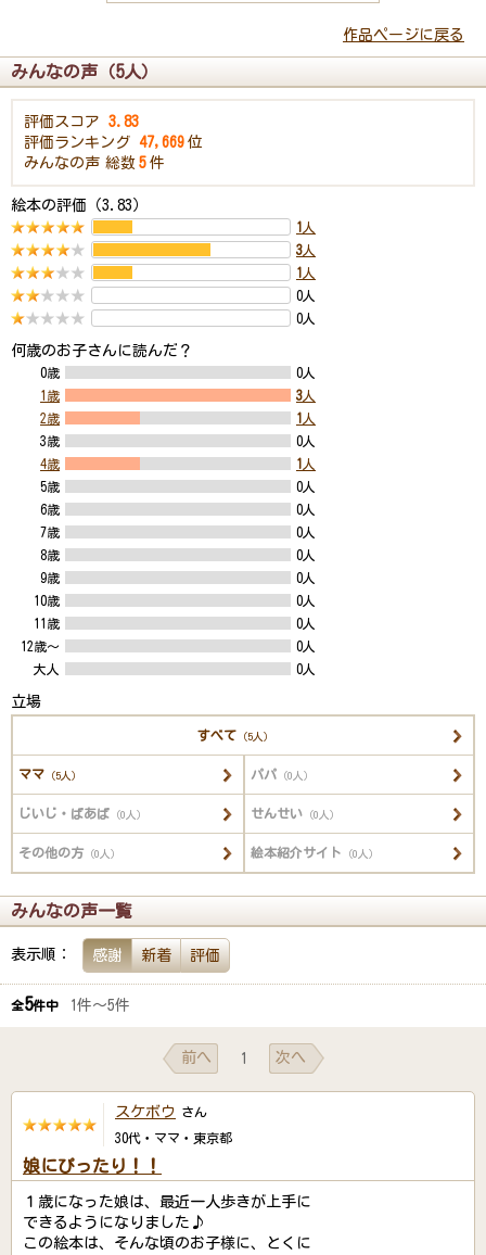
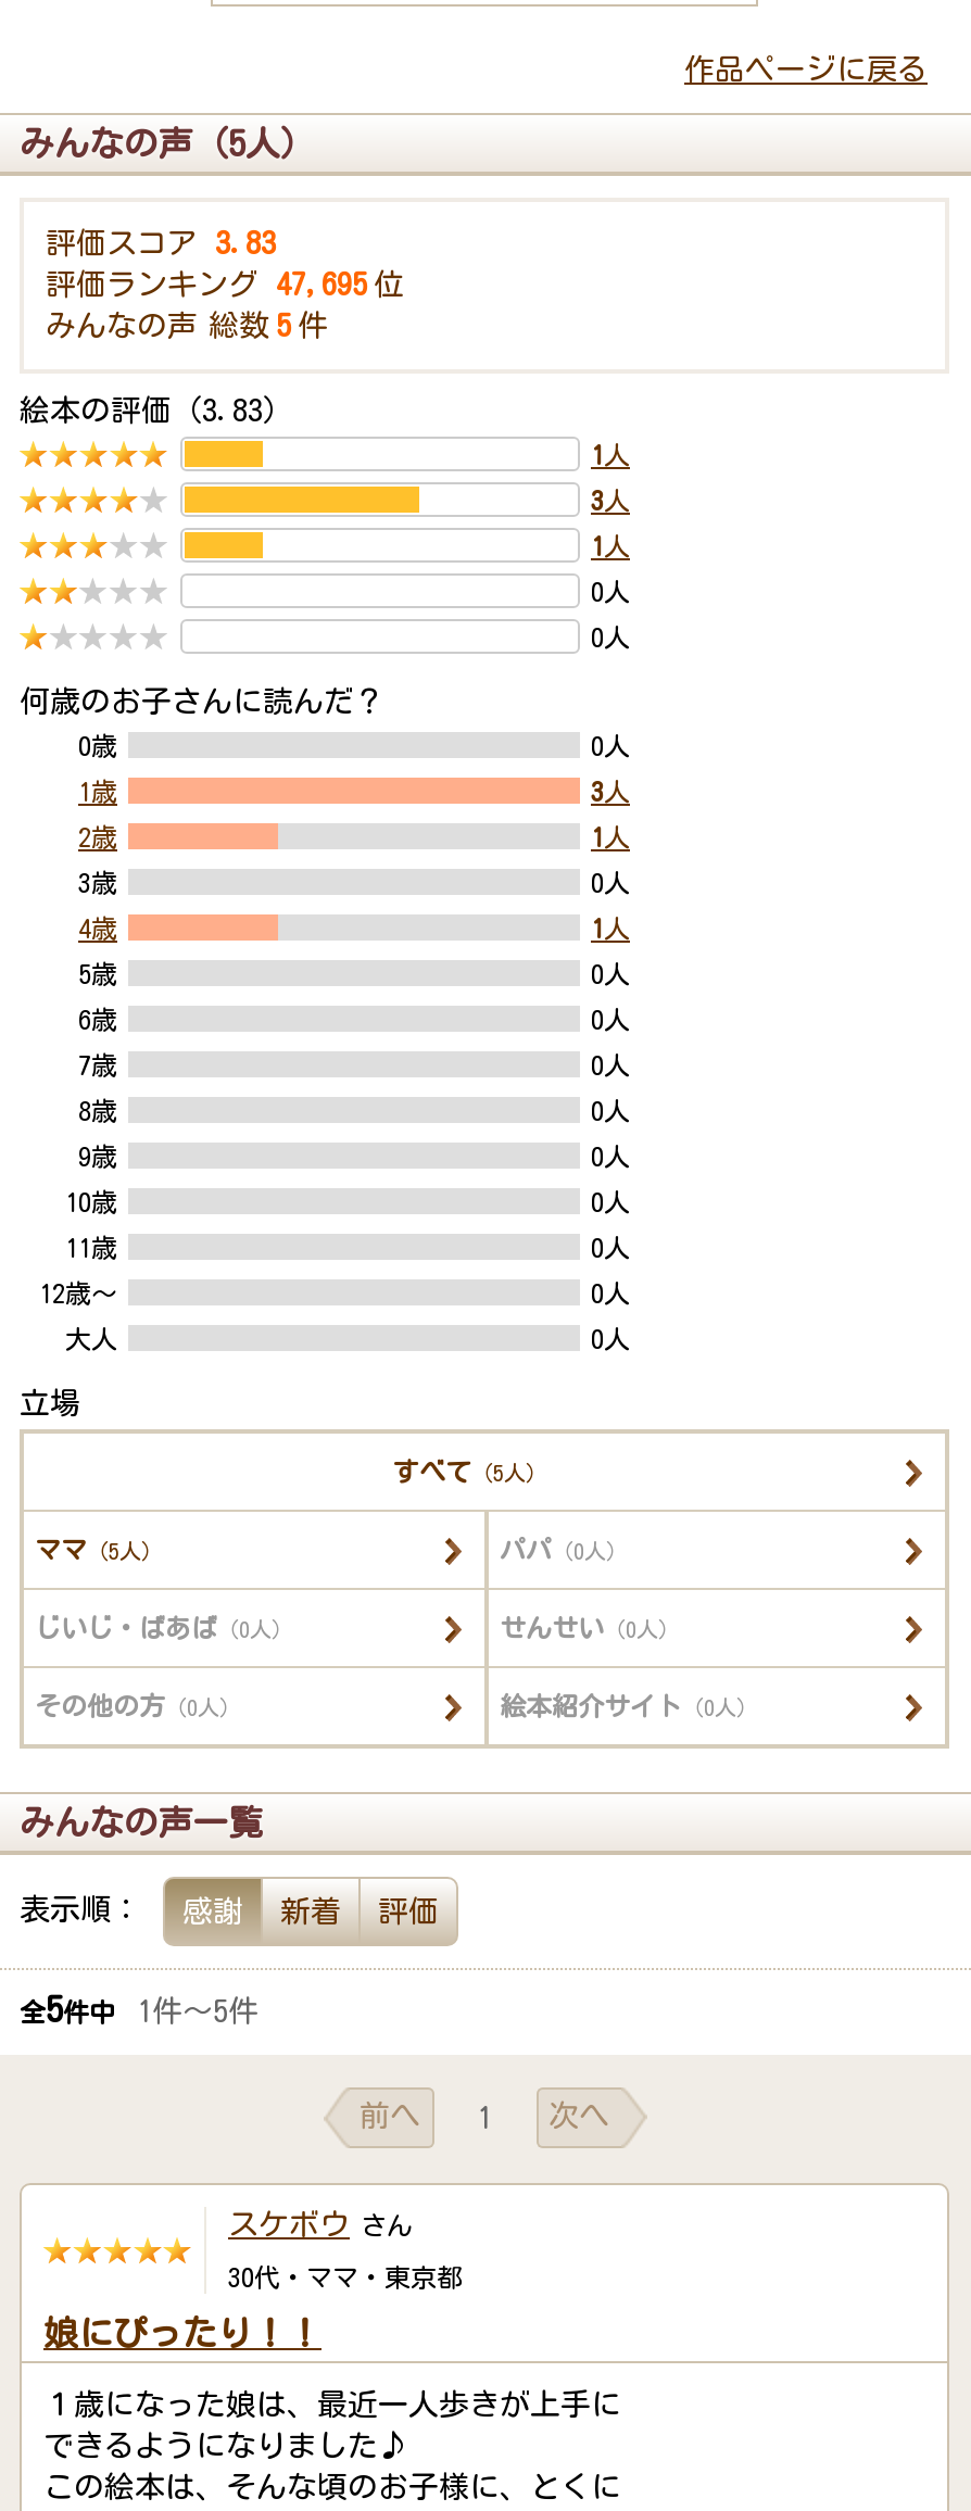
[24,135,203,150] 評価ランキング 47,669 位 -> [46,269,404,300] 評価ランキング 47,695 位

